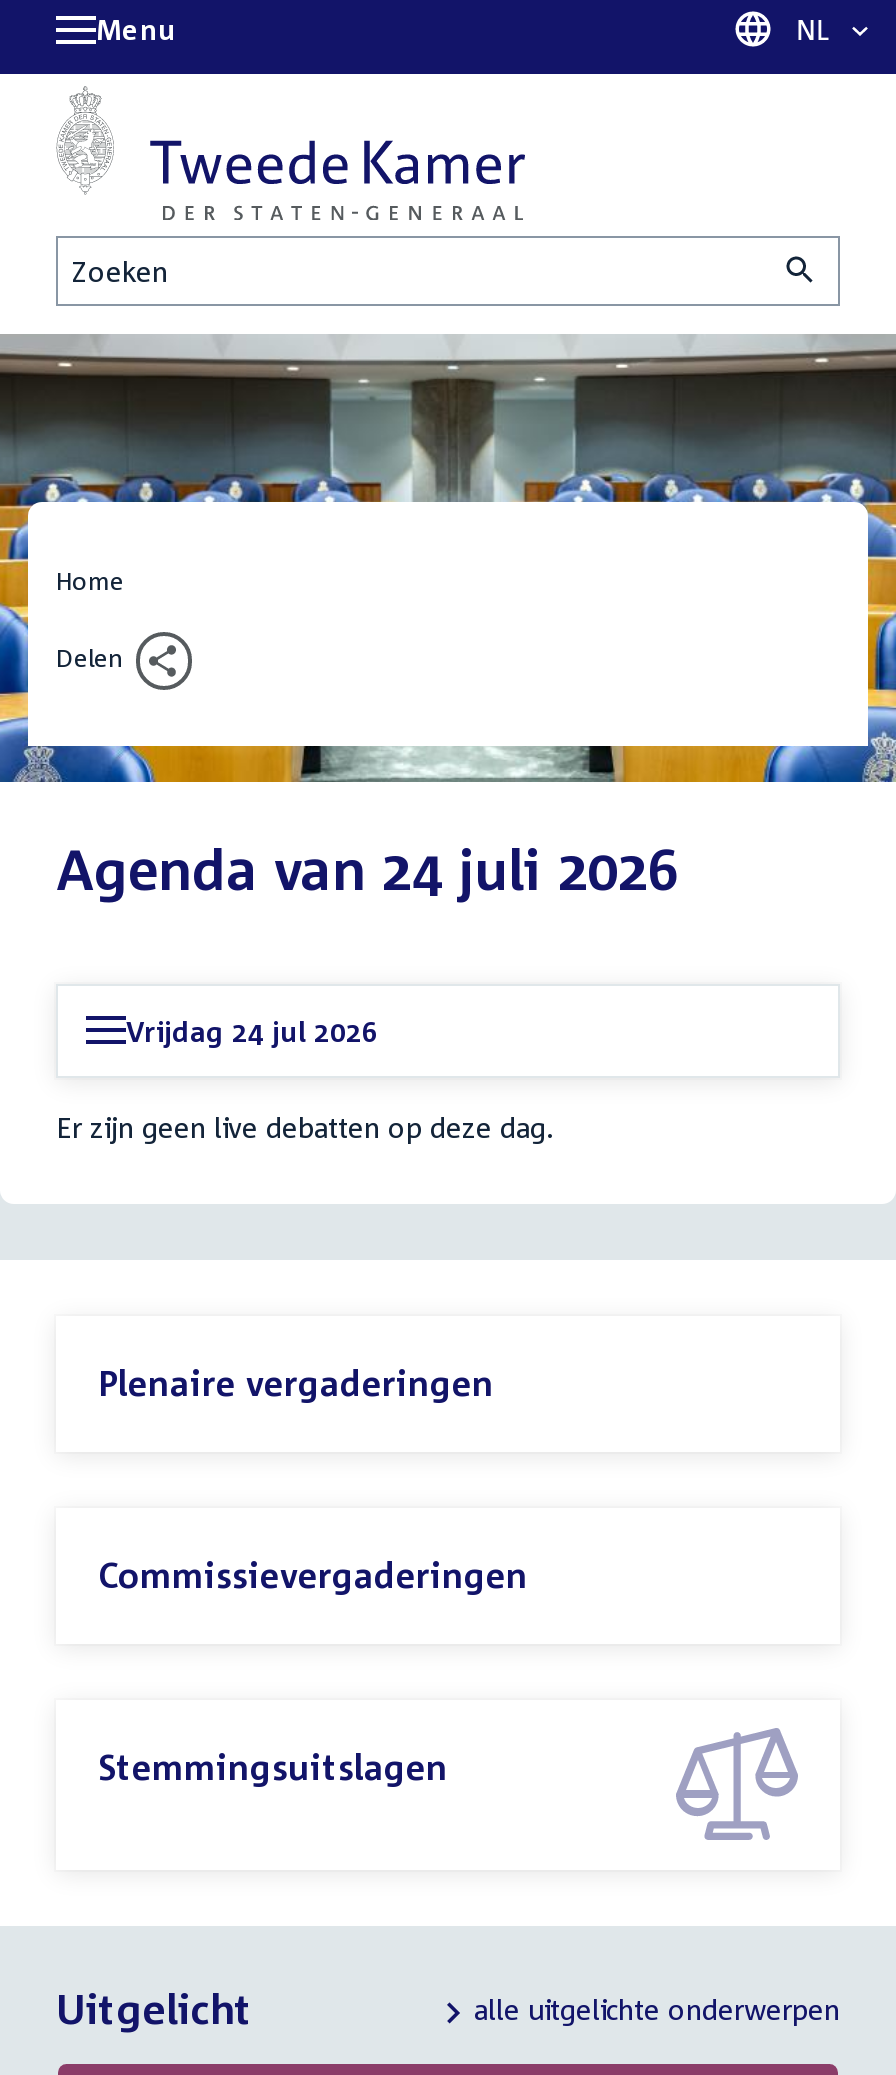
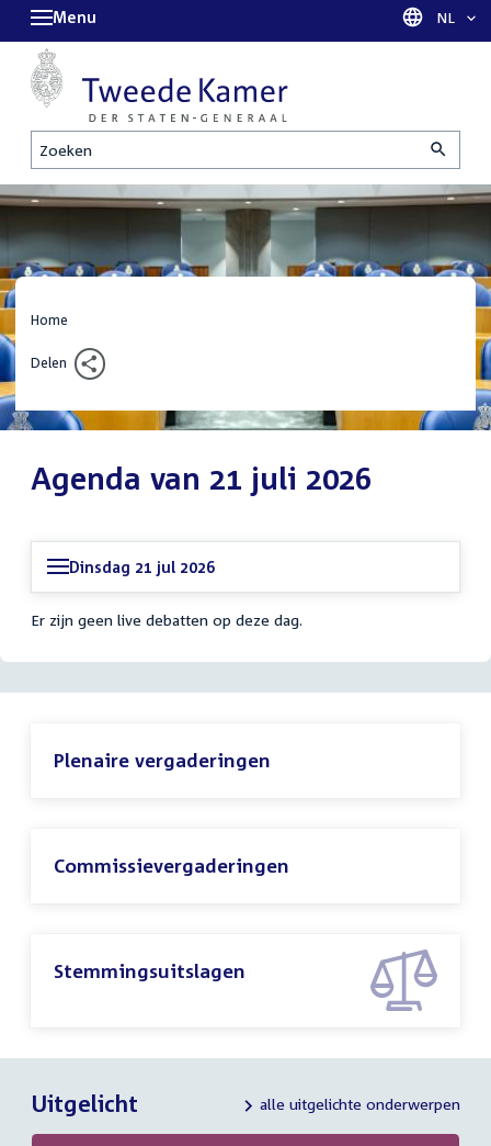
[56,835,678,901] Agenda van 24 juli 2026 -> [31,460,372,496] Agenda van 21 juli 2026
[126,1013,378,1047] Vrijdag 24 jul 2026 -> [69,557,215,576] Dinsdag 21 jul 2026

